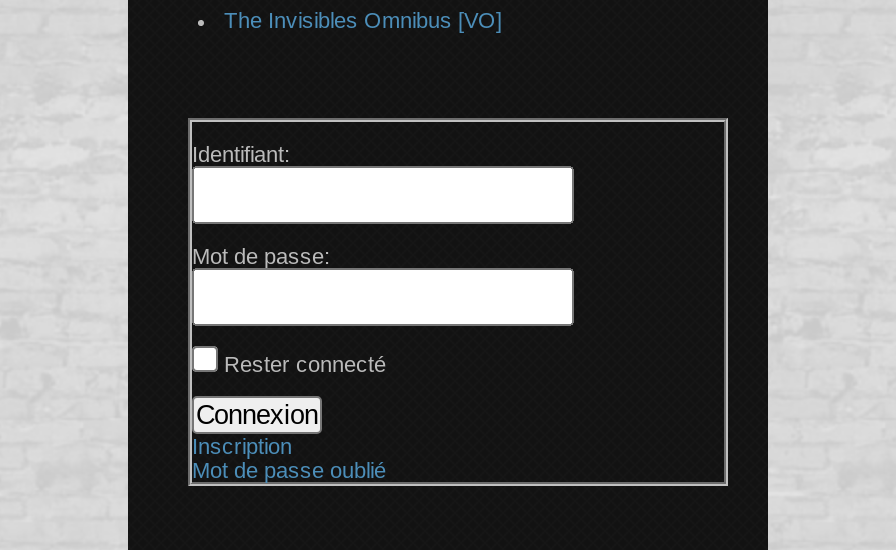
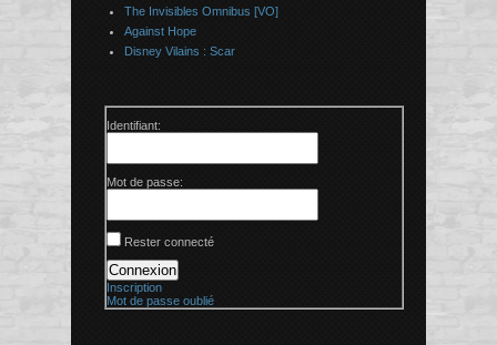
none -> [124,25,235,58] Against Hope | Disney Vilains : Scar

